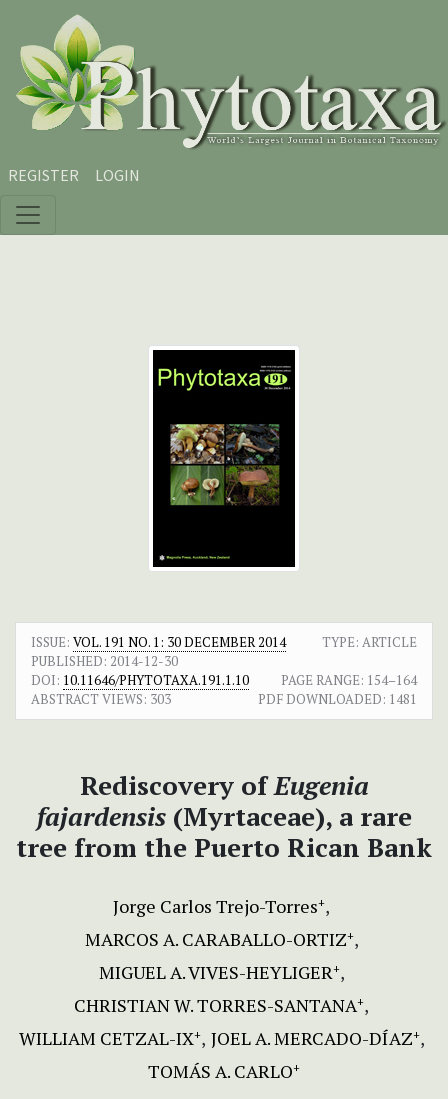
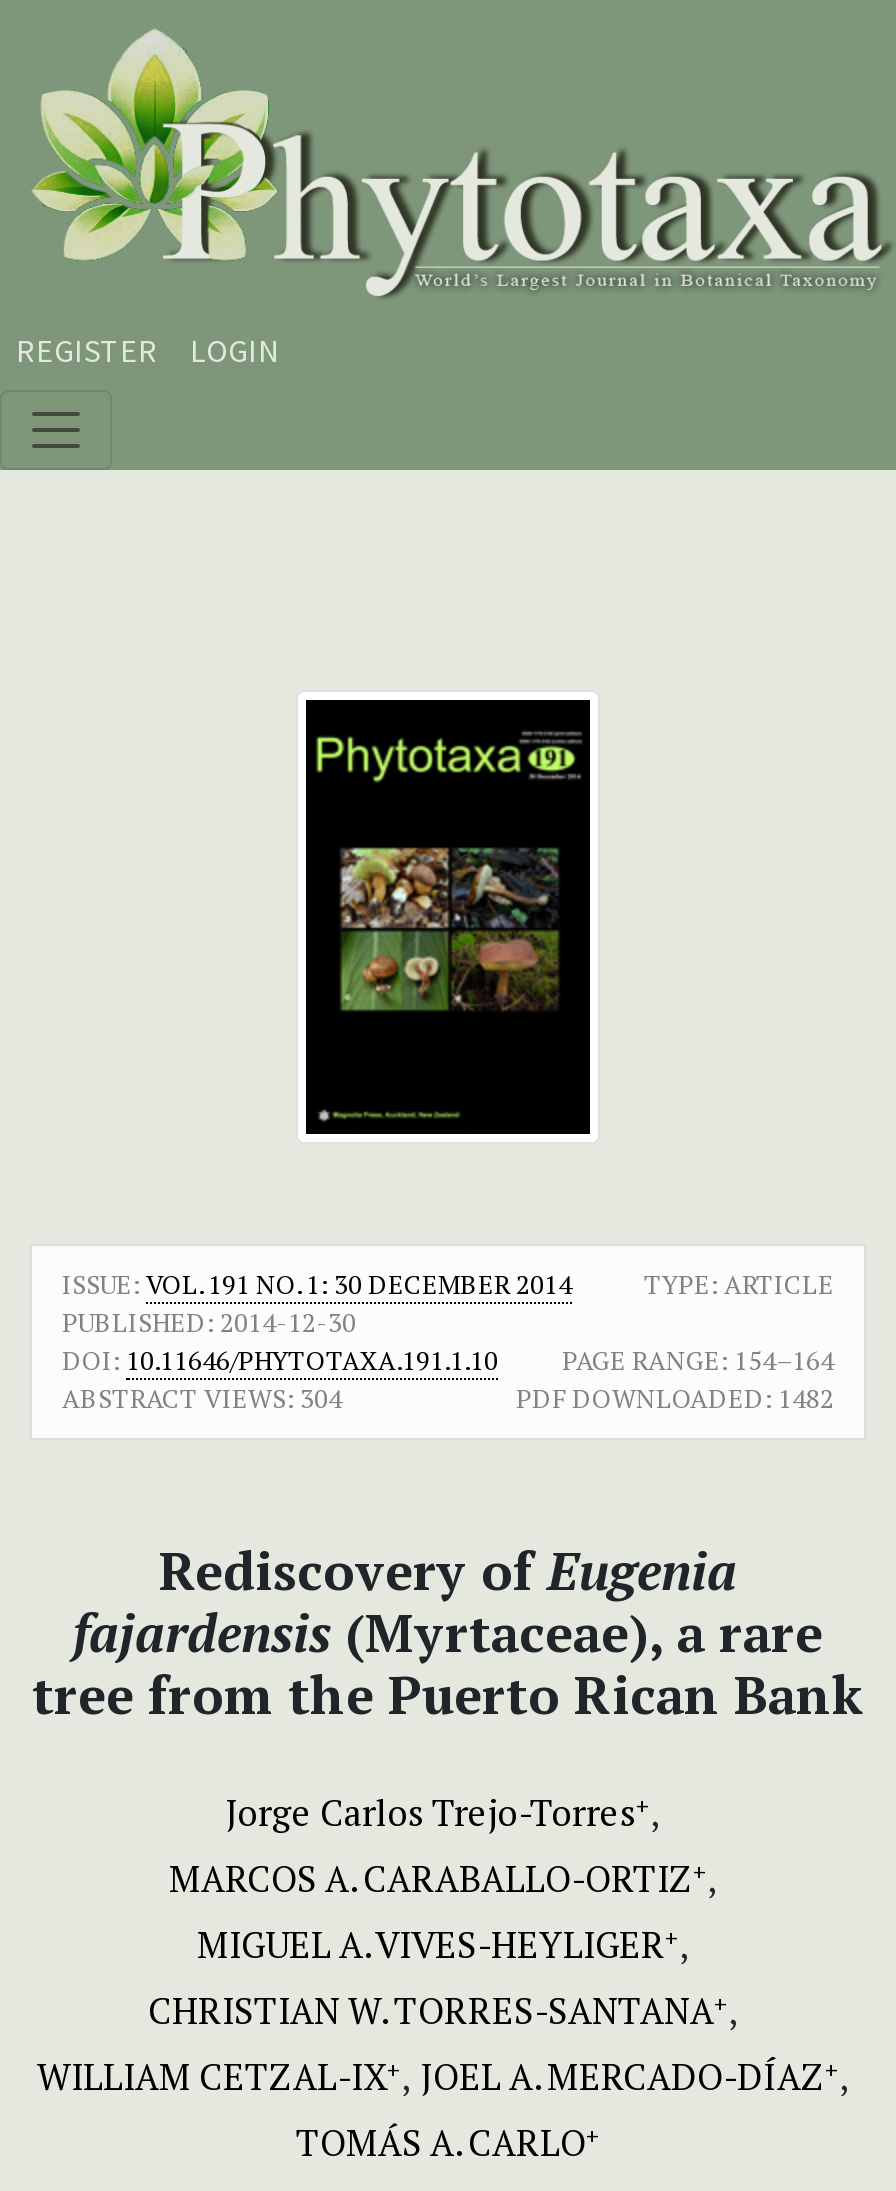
[31,690,171,708] ABSTRACT VIEWS:303 -> [62,1380,342,1416] ABSTRACT VIEWS:304
[258,690,417,708] PDF DOWNLOADED: 1481 -> [516,1380,834,1416] PDF DOWNLOADED: 1482

